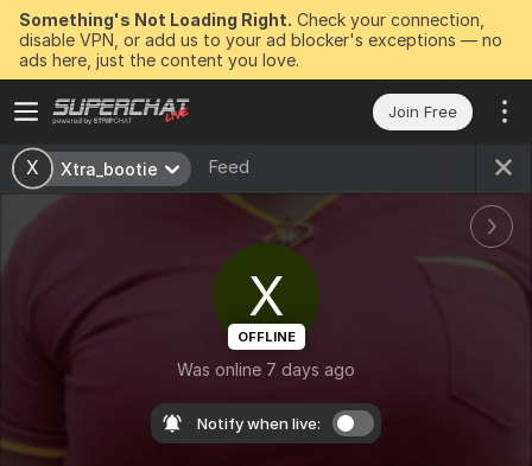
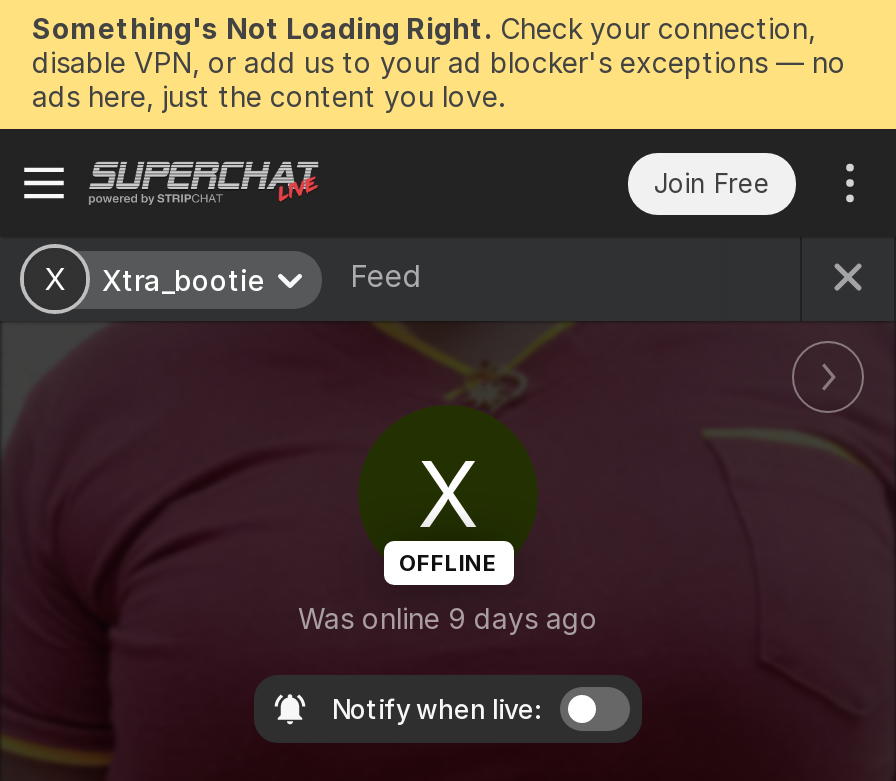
[177,359,355,379] Was online 7 days ago -> [298,600,598,634] Was online 9 days ago

